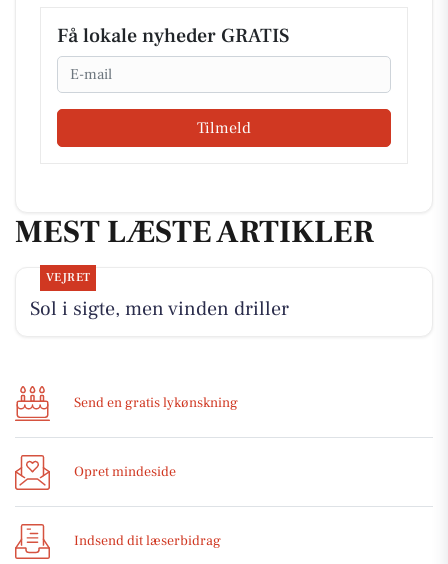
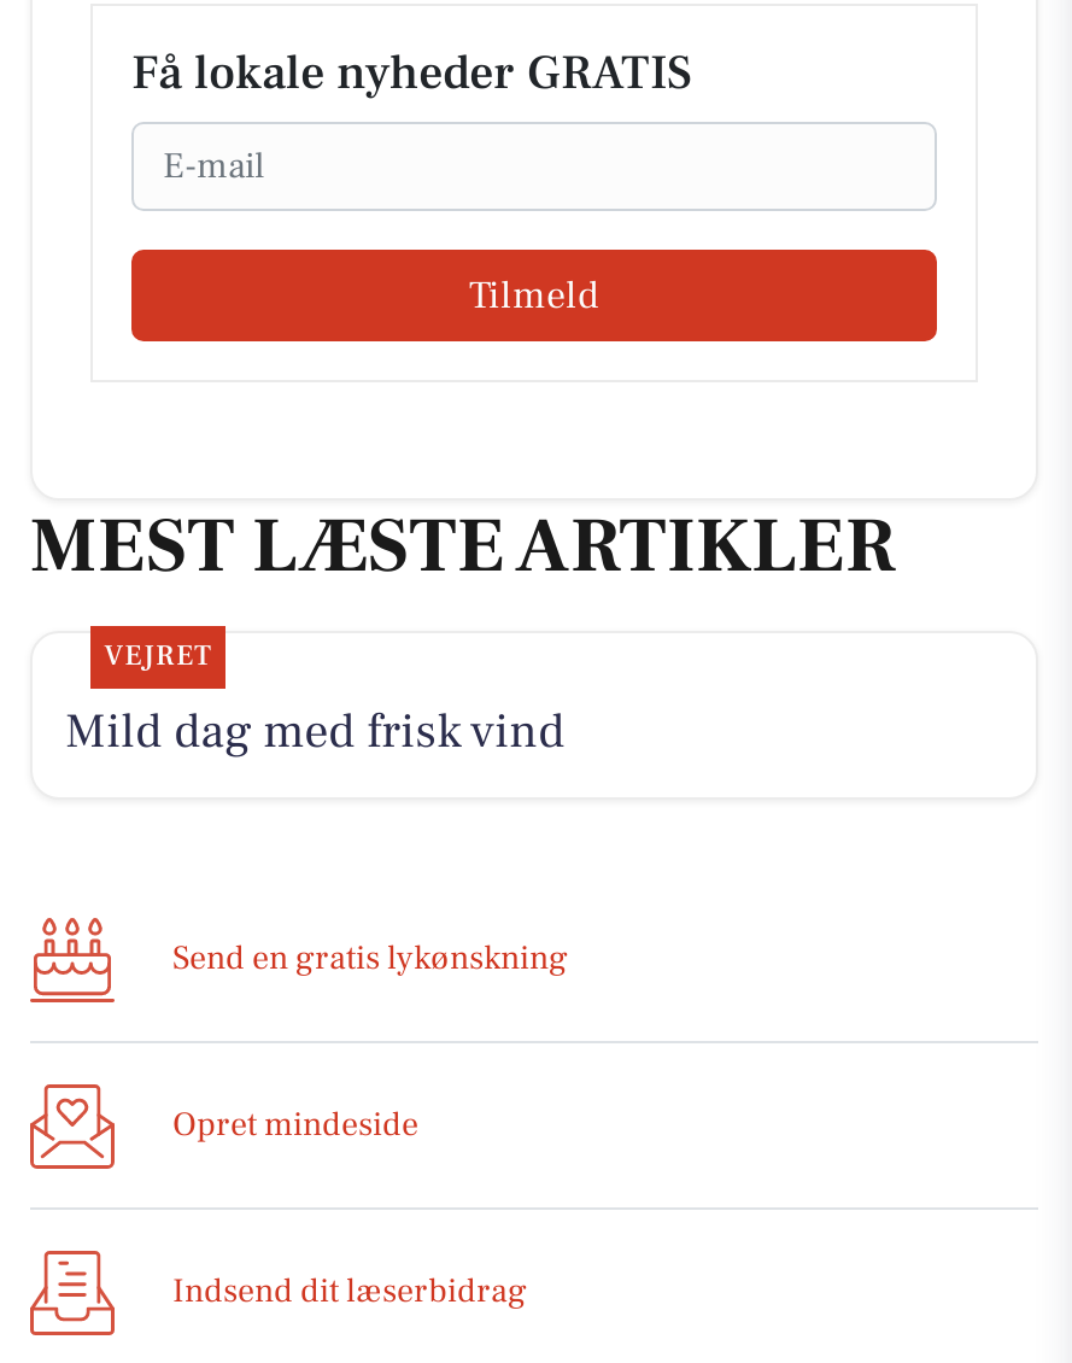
[30,296,289,322] Sol i sigte, men vinden driller -> [65,702,565,764] Mild dag med frisk vind

